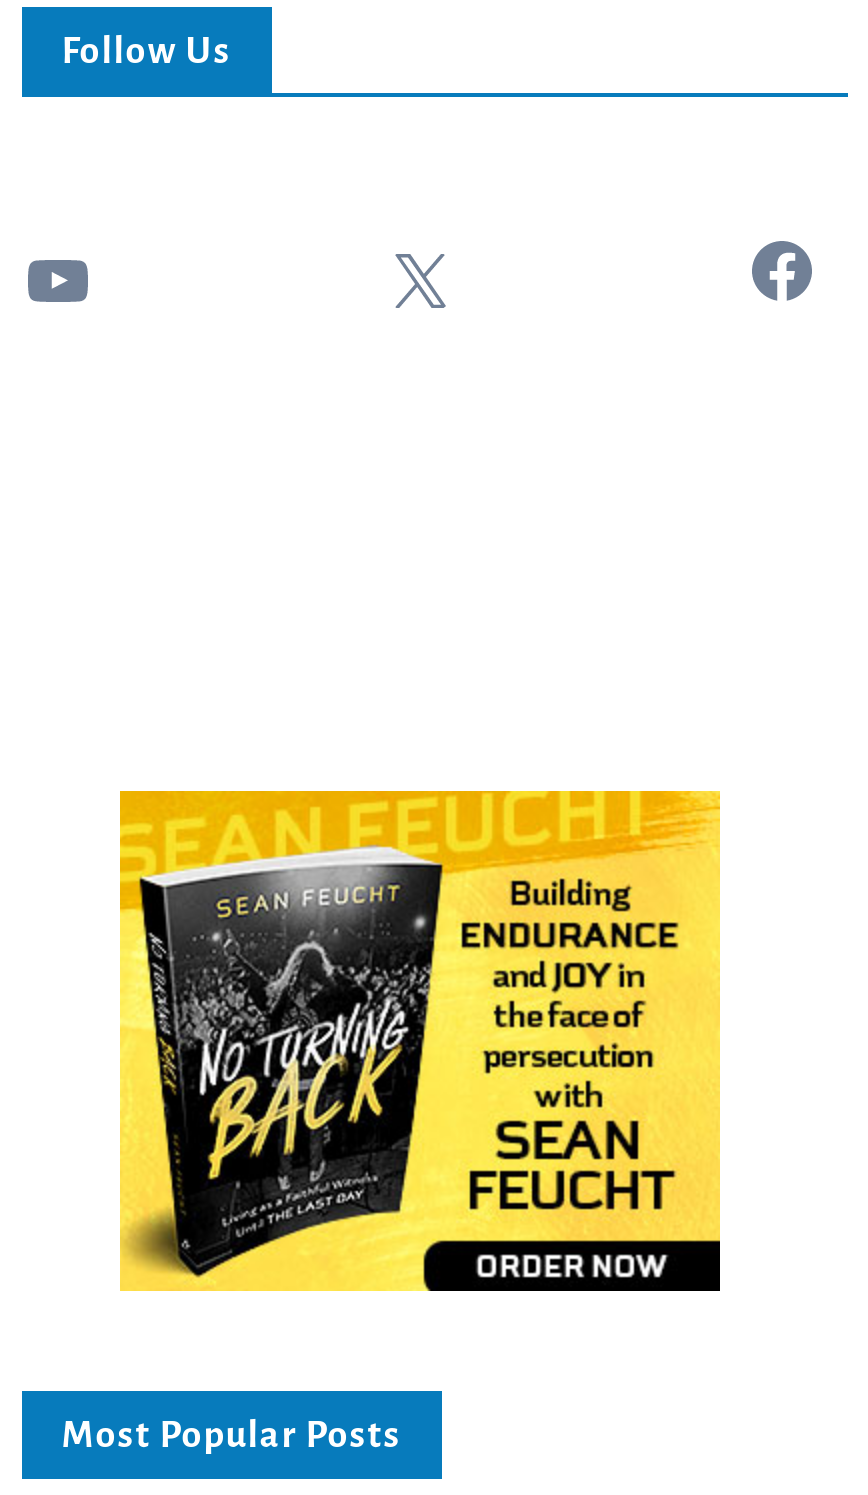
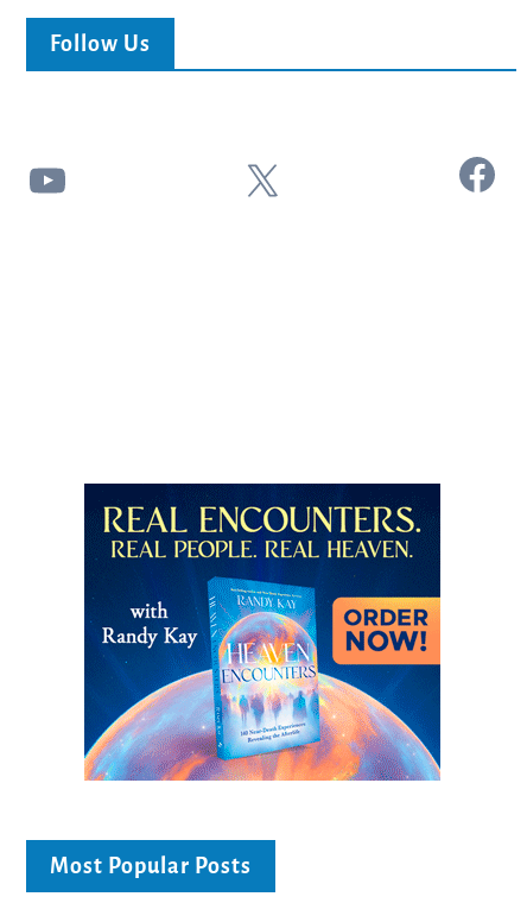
[118,788,722,1294] [image] -> [83,482,442,782] [image]

